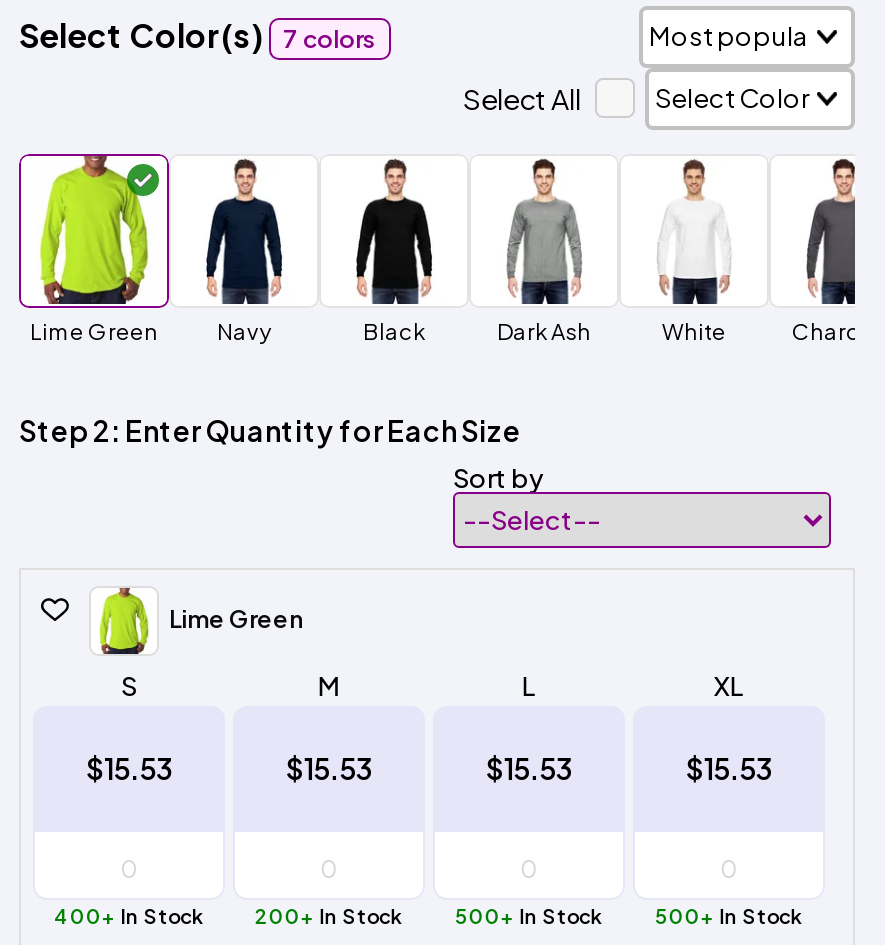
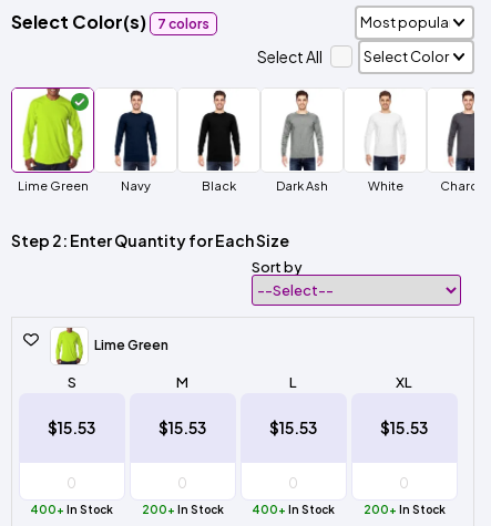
[455,903,603,927] 500+ In Stock -> [252,502,335,516] 400+ In Stock
[655,903,803,927] 500+ In Stock -> [363,502,445,516] 200+ In Stock

